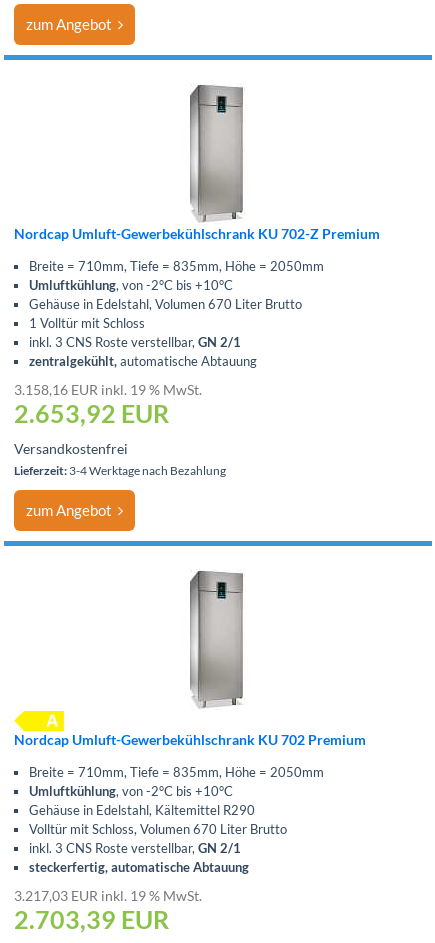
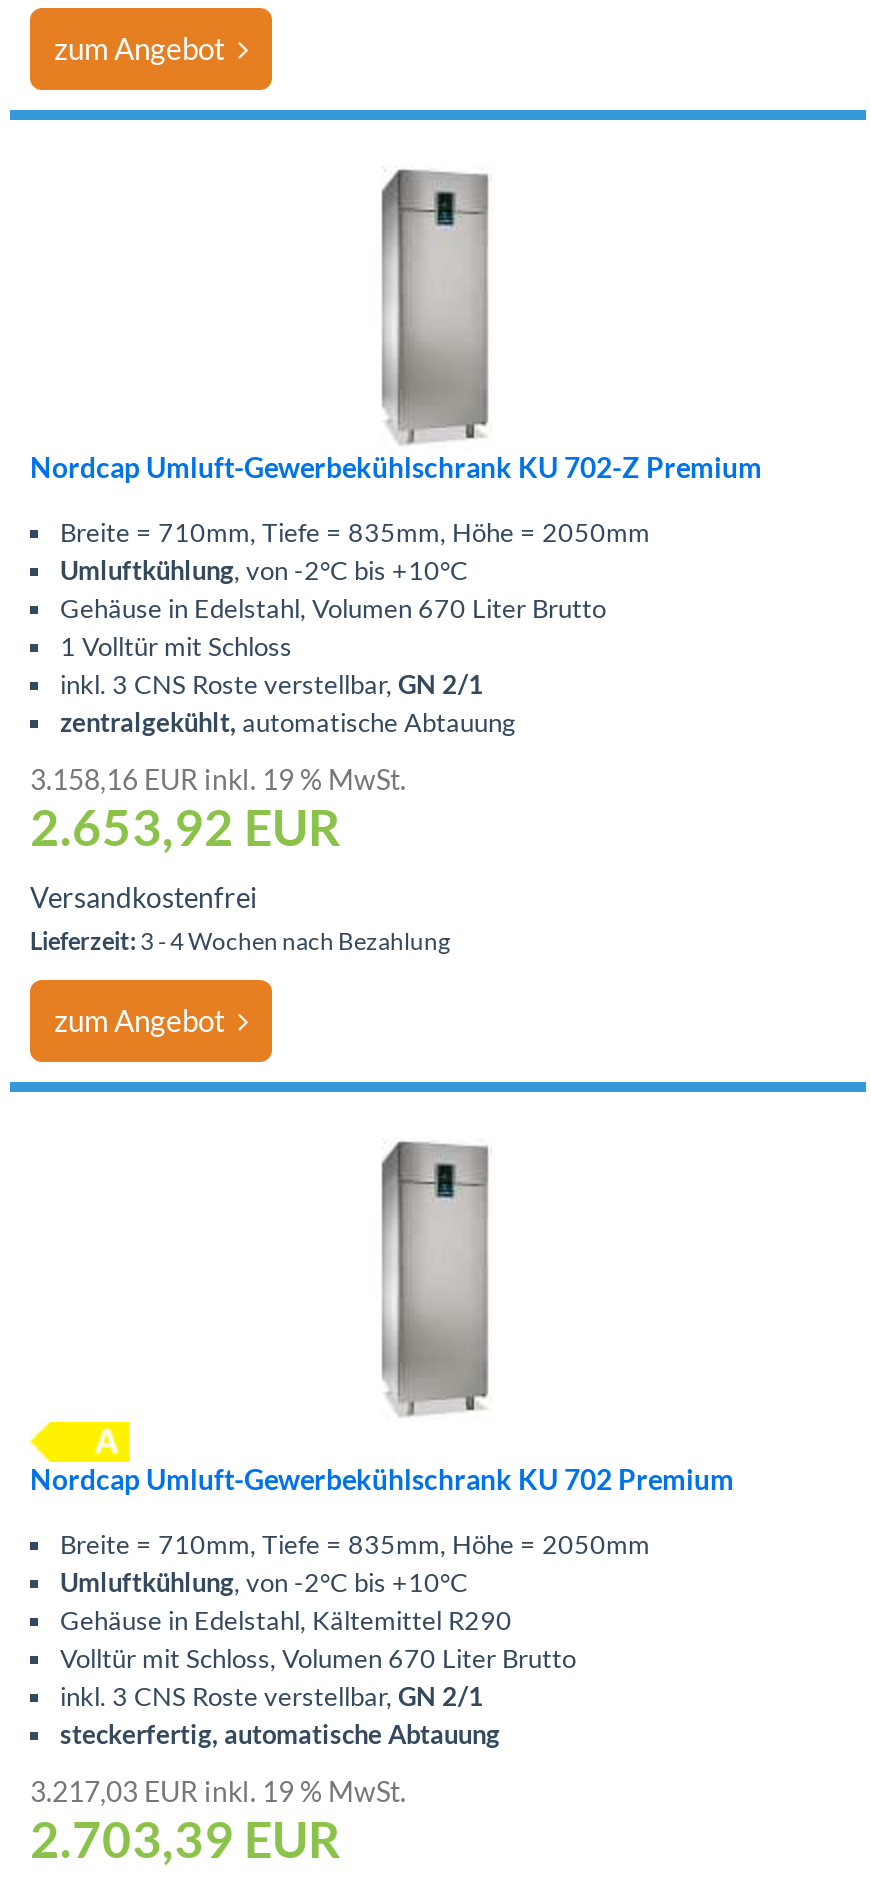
[14,463,226,478] Lieferzeit: 3-4 Werktage nach Bezahlung -> [30,925,450,955] Lieferzeit: 3 - 4 Wochen nach Bezahlung

